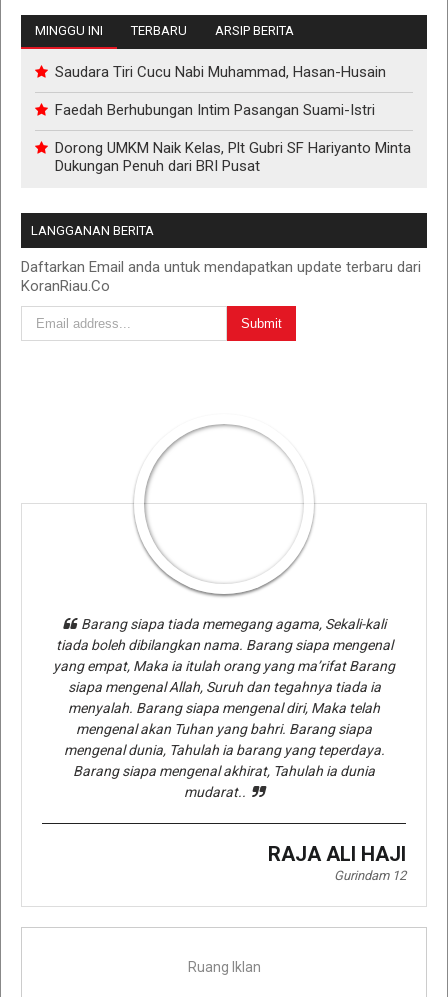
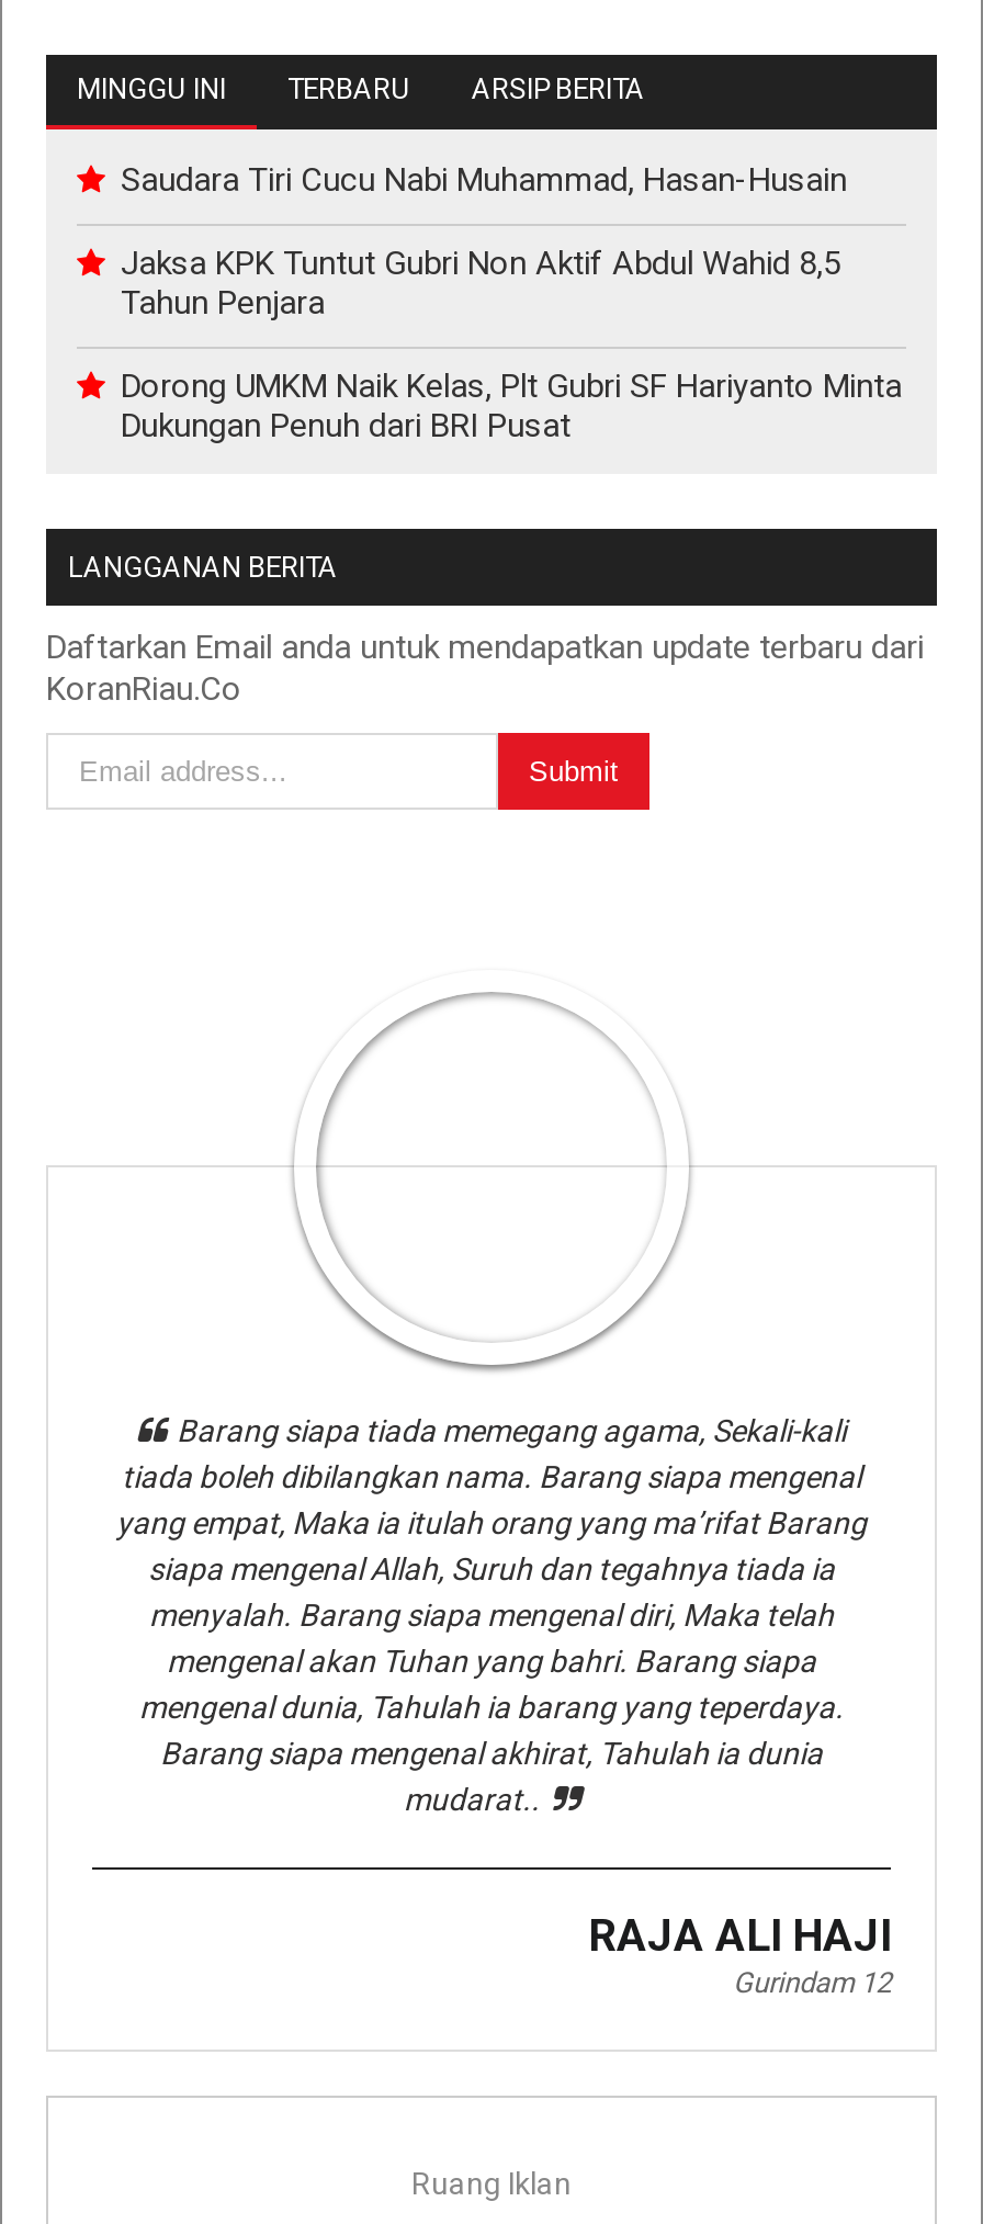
[55,101,375,119] Faedah Berhubungan Intim Pasangan Suami-Istri -> [121,244,840,323] Jaksa KPK Tuntut Gubri Non Aktif Abdul Wahid 8,5 | Tahun Penjara

